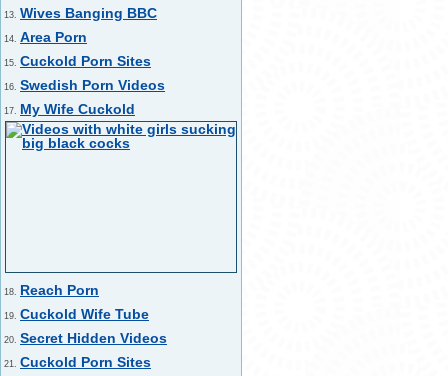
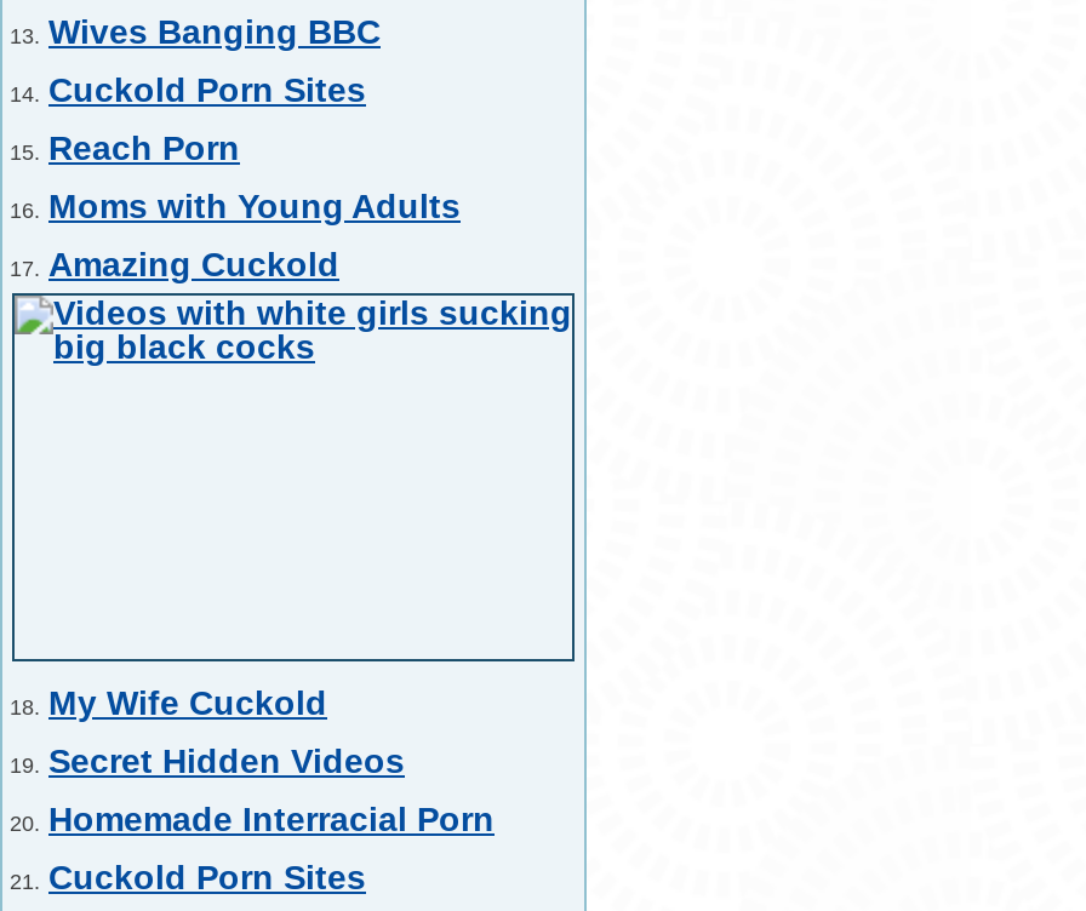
[4,29,87,45] 14. Area Porn -> [10,70,366,109] 14. Cuckold Porn Sites
[4,53,151,69] 15. Cuckold Porn Sites -> [10,128,240,167] 15. Reach Porn
[4,77,165,93] 16. Swedish Porn Videos -> [10,187,461,225] 16. Moms with Young Adults
[4,101,135,117] 17. My Wife Cuckold -> [10,245,339,283] 17. Amazing Cuckold
[4,282,99,298] 18. Reach Porn -> [10,683,327,722] 18. My Wife Cuckold
[4,306,149,322] 19. Cuckold Wife Tube -> [10,741,405,780] 19. Secret Hidden Videos
[4,330,167,346] 20. Secret Hidden Videos -> [10,800,495,838] 20. Homemade Interracial Porn

